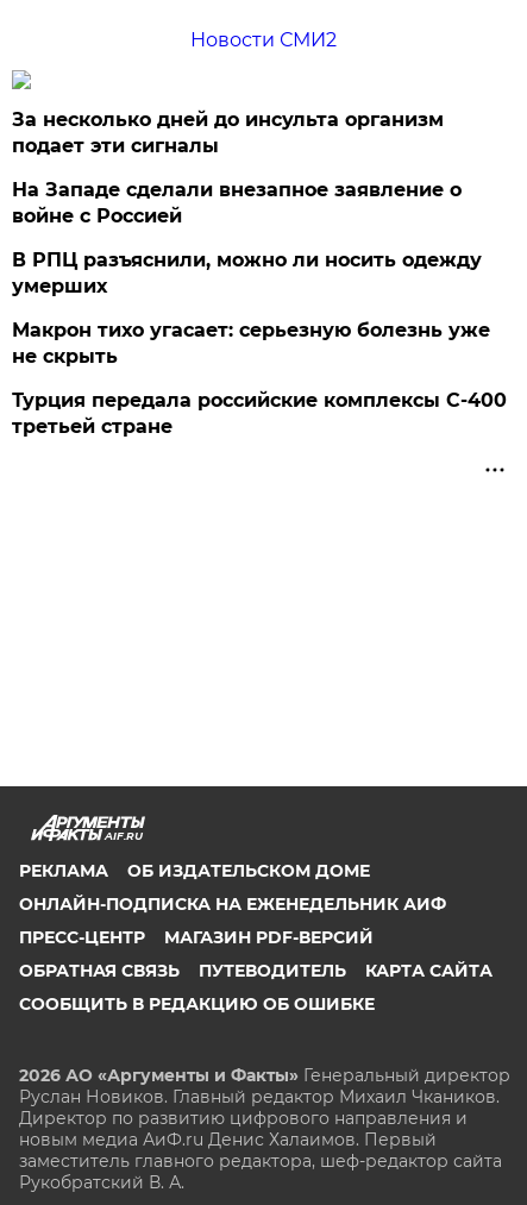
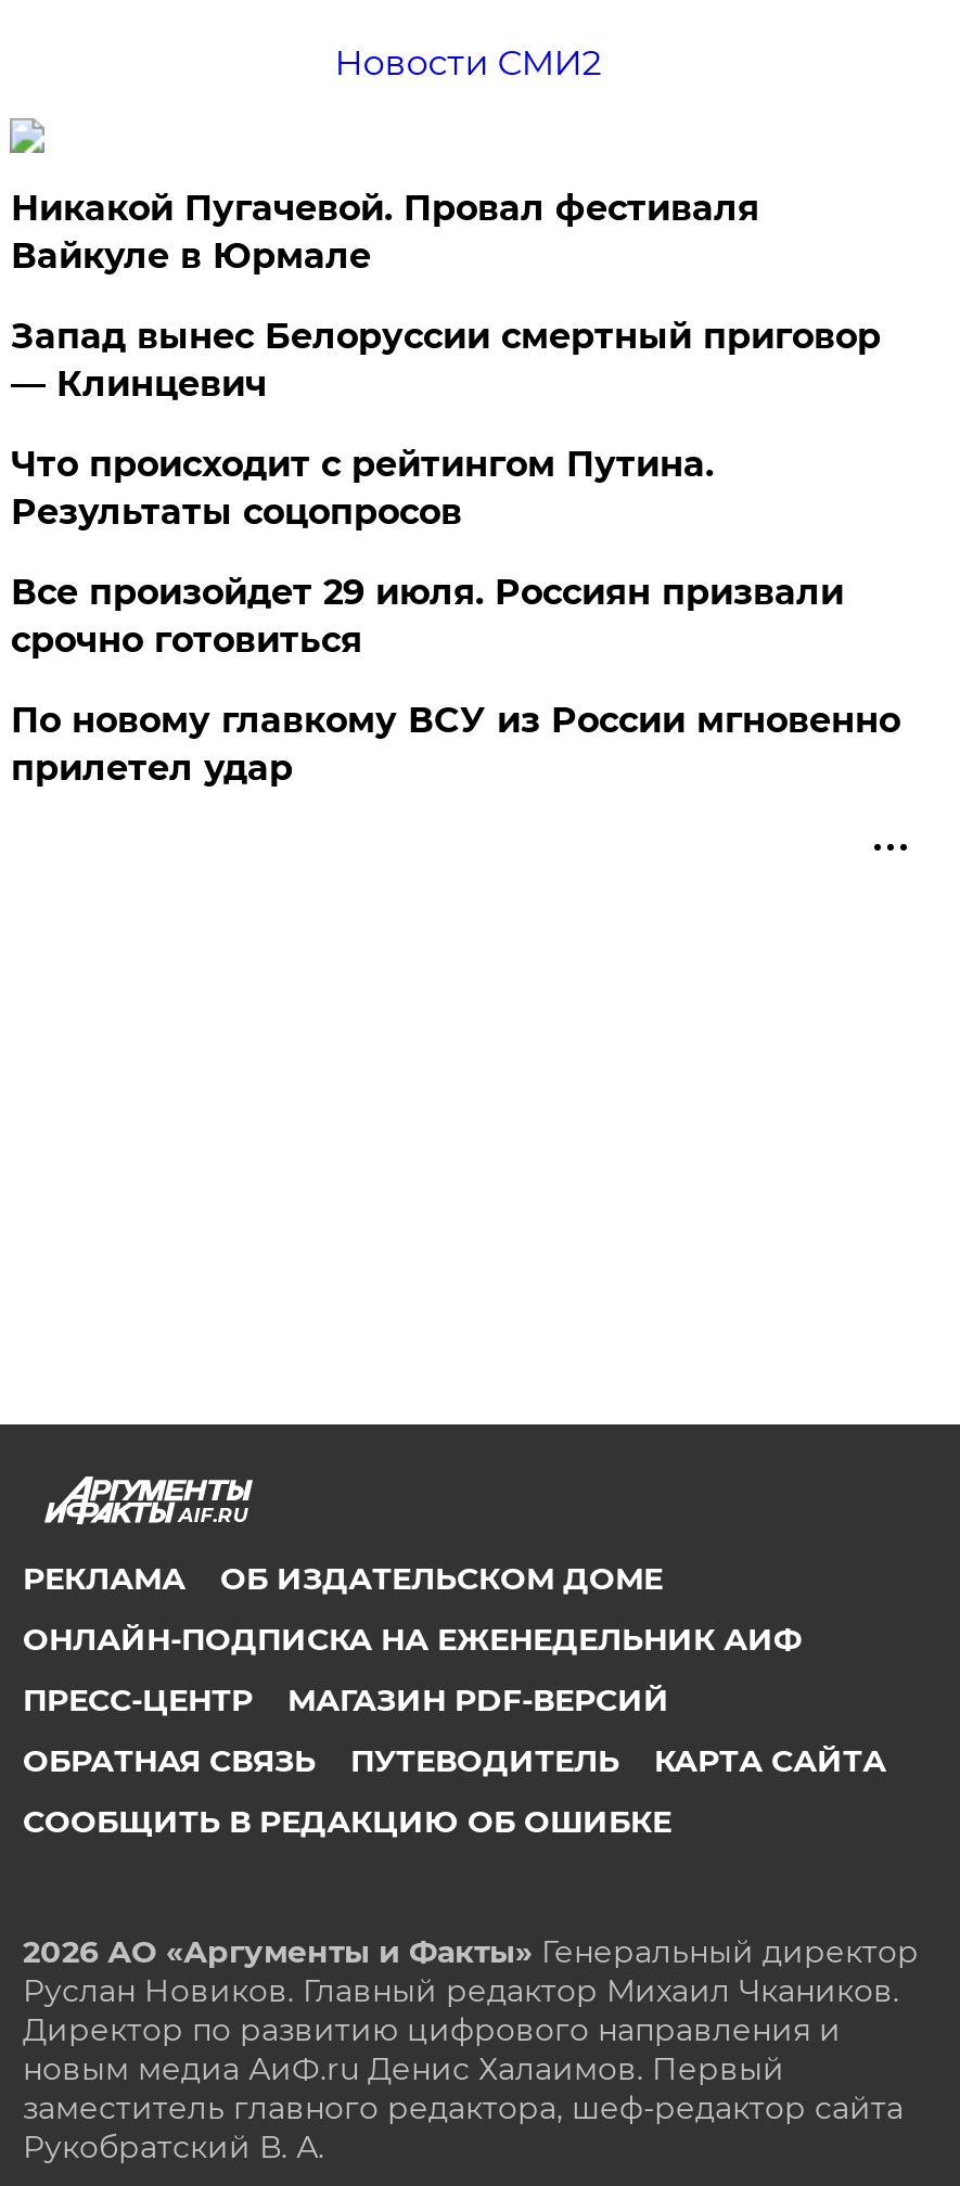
[12,109,444,157] За несколько дней до инсульта организм | подает эти сигналы -> [11,187,759,276] Никакой Пугачевой. Провал фестиваля | Вайкуле в Юрмале
[12,179,462,228] На Западе сделали внезапное заявление о | войне с Россией -> [11,315,881,404] Запад вынес Белоруссии смертный приговор | — Клинцевич
[12,249,482,298] В РПЦ разъяснили, можно ли носить одежду | умерших -> [11,443,714,532] Что происходит с рейтингом Путина. | Результаты соцопросов
[12,319,491,368] Макрон тихо угасает: серьезную болезнь уже | не скрыть -> [11,571,844,660] Все произойдет 29 июля. Россиян призвали | срочно готовиться
[12,389,507,438] Турция передала российские комплексы С-400 | третьей стране -> [11,699,900,788] По новому главкому ВСУ из России мгновенно | прилетел удар

